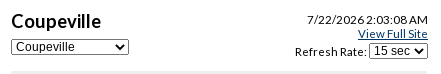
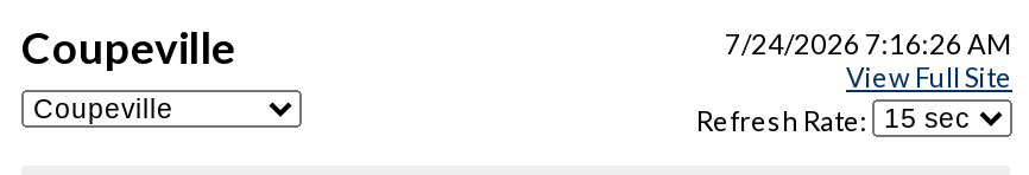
[307,13,428,26] 7/22/2026 2:03:08 AM -> [725,28,1012,59] 7/24/2026 7:16:26 AM

